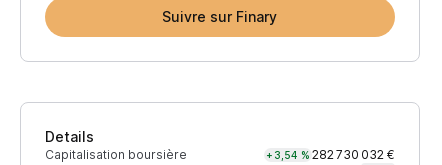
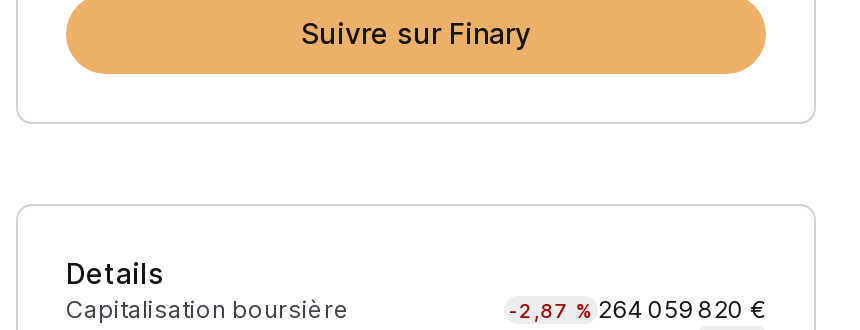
[266,147,395,162] +3,54 % 282 730 032 € -> [509,294,766,324] -2,87 % 264 059 820 €

